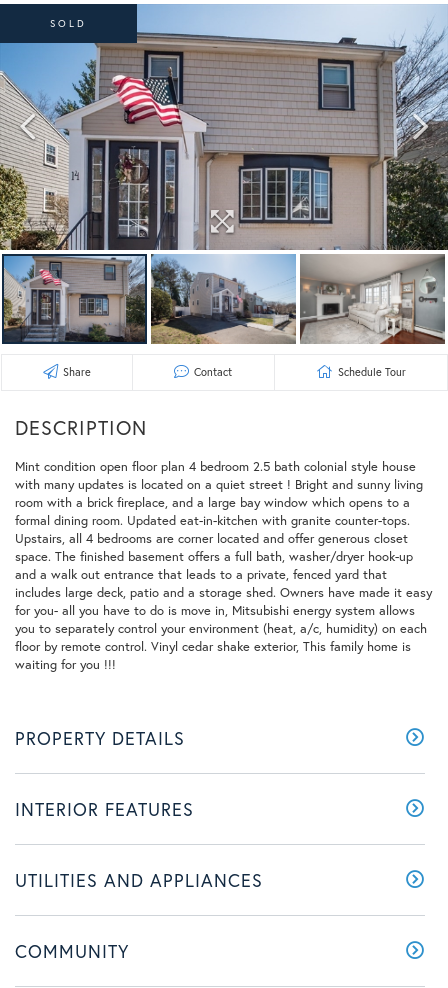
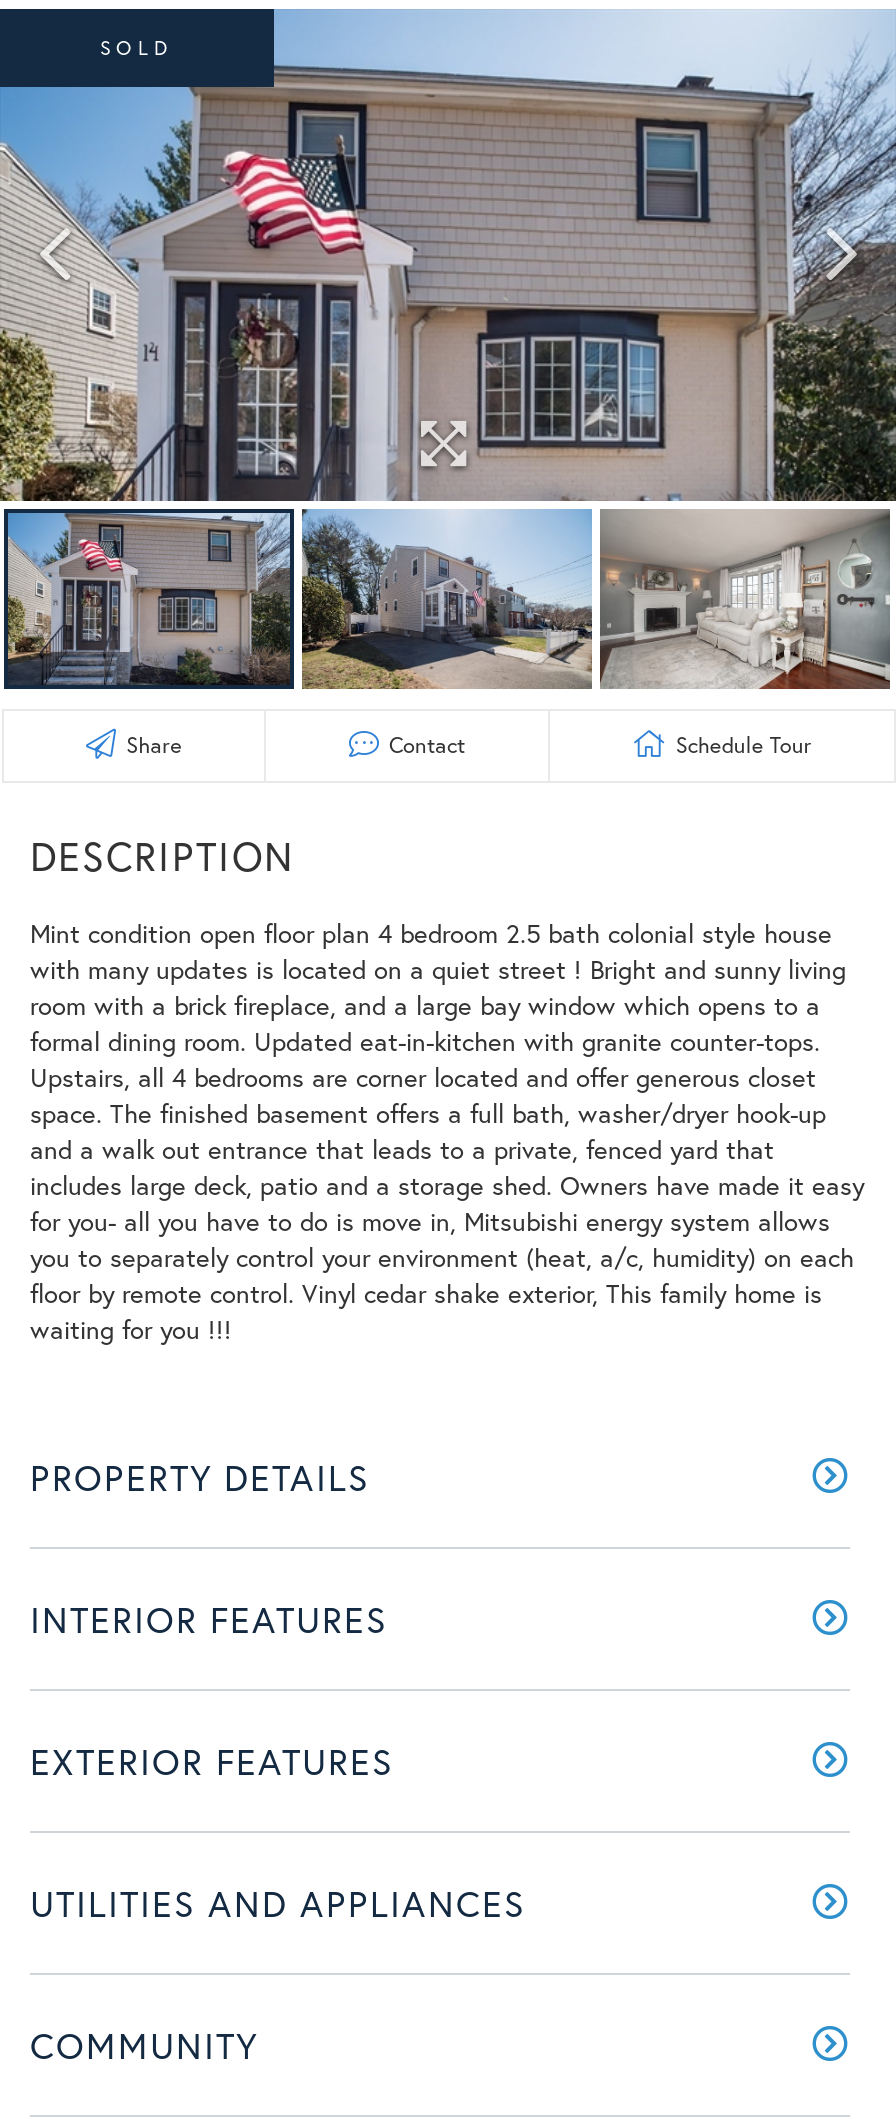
none -> [30,1738,394,1786] EXTERIOR FEATURES

